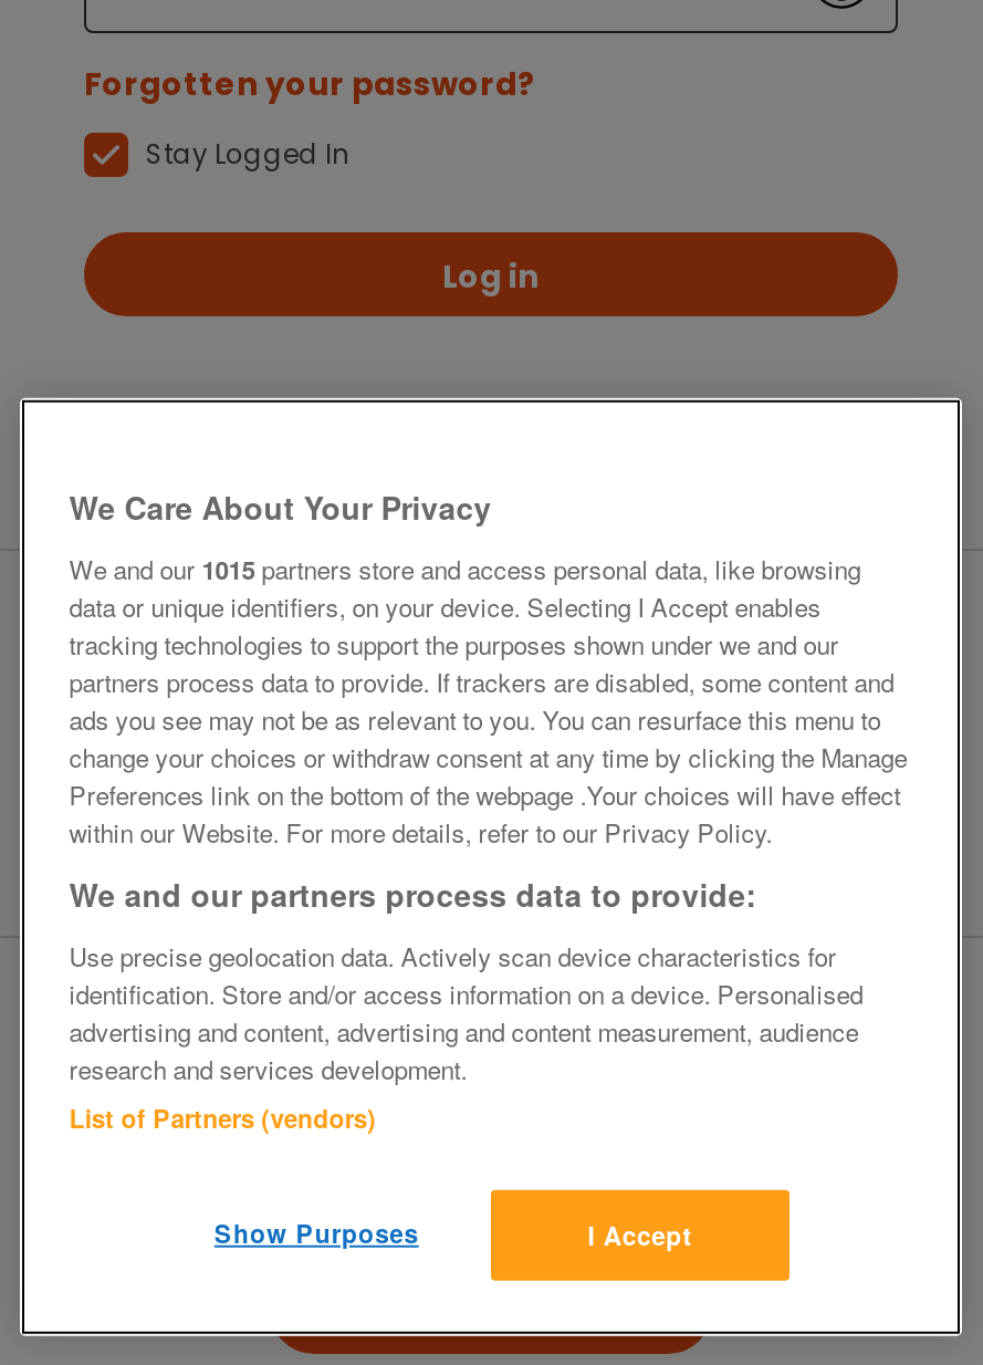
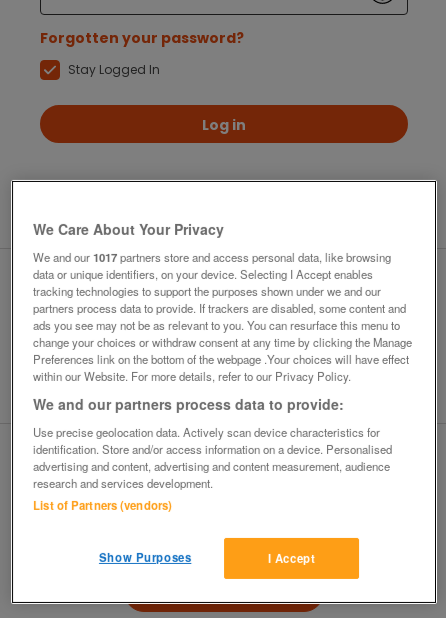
[69,551,861,586] We and our 1015 partners store and access personal data, like browsing -> [33,249,391,265] We and our 1017 partners store and access personal data, like browsing

